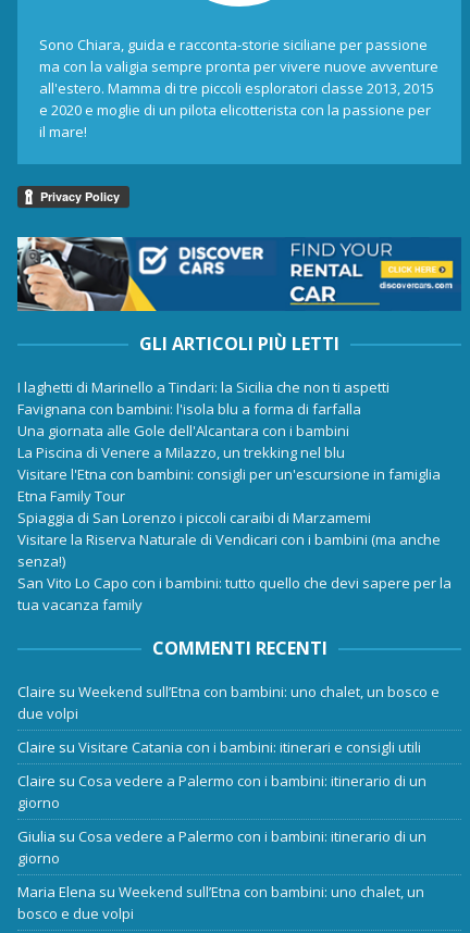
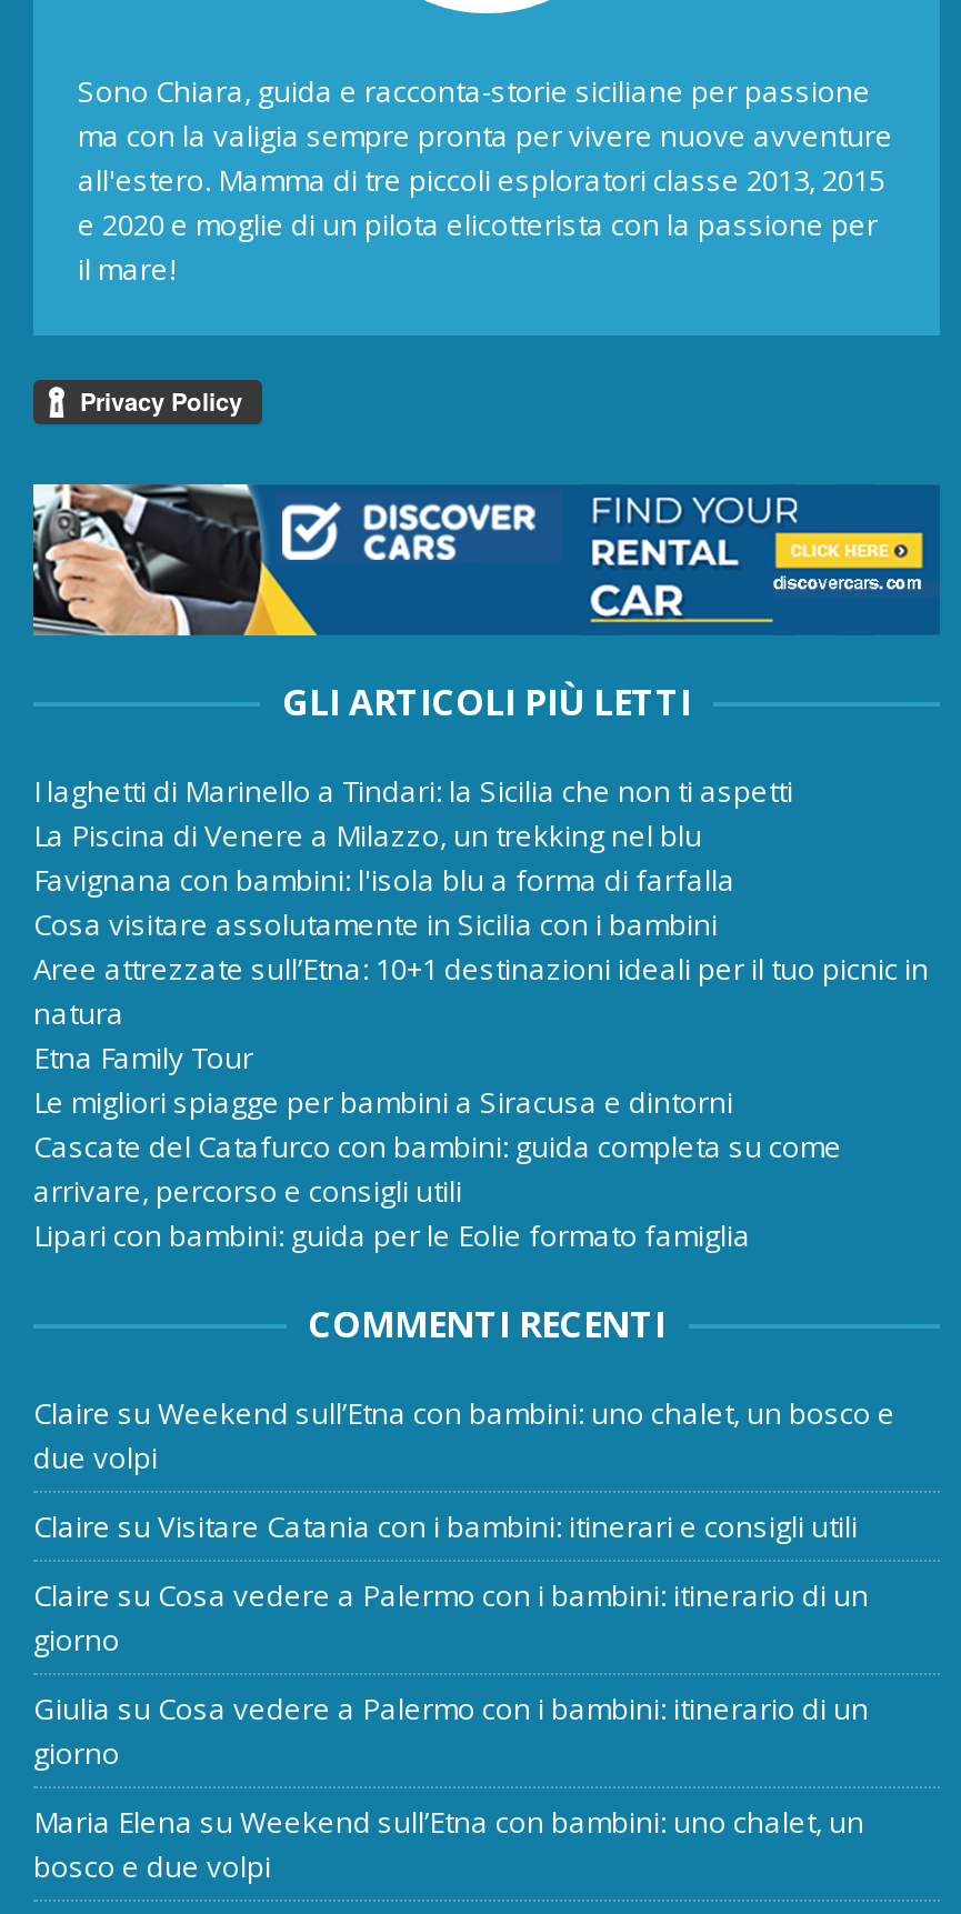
moved [17,399,361,419] -> [33,860,735,900]: Favignana con bambini: l'isola blu a forma di farfalla
[17,421,441,484] Una giornata alle Gole dell'Alcantara con i bambini | Visitare l'Etna con bambini: consigli per un'escursione in famiglia -> [33,904,929,1033] Cosa visitare assolutamente in Sicilia con i bambini | Aree attrezzate sull’Etna: 10+1 destinazioni ideali per il tuo picnic in | natura
moved [17,443,345,462] -> [33,816,702,856]: La Piscina di Venere a Milazzo, un trekking nel blu
moved [17,486,125,506] -> [33,1038,253,1078]: Etna Family Tour
[17,508,452,614] Spiaggia di San Lorenzo i piccoli caraibi di Marzamemi | Visitare la Riserva Naturale di Vendicari con i bambini (ma anche | senza!) | San Vito Lo Capo con i bambini: tutto quello che devi sapere per la | tua vacanza family -> [33,1082,842,1255] Le migliori spiagge per bambini a Siracusa e dintorni | Cascate del Catafurco con bambini: guida completa su come | arrivare, percorso e consigli utili | Lipari con bambini: guida per le Eolie formato famiglia

